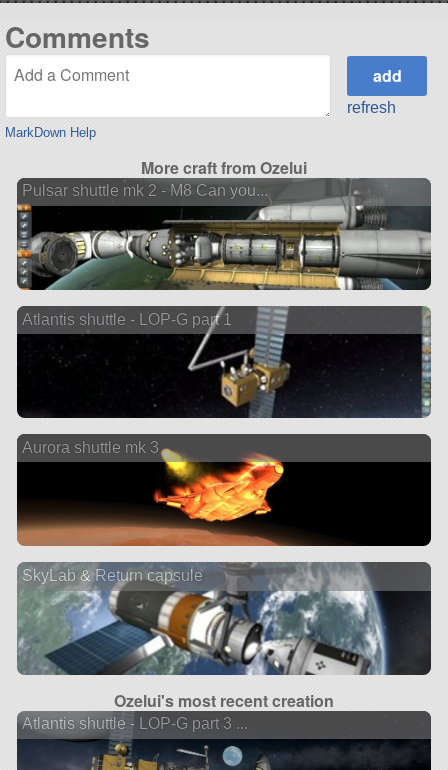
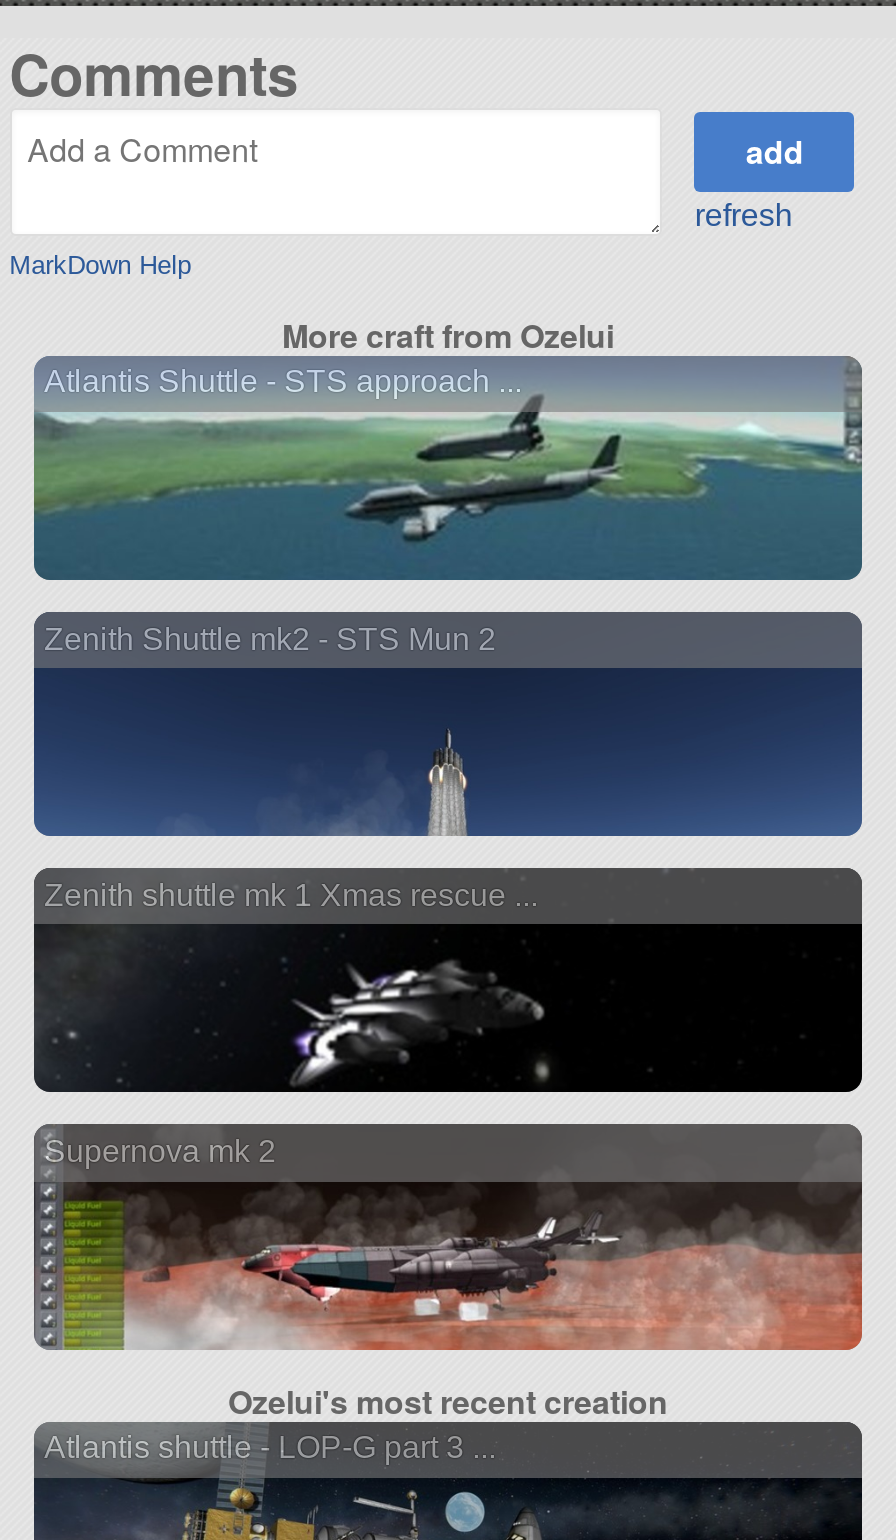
[16,179,431,291] [image] | Pulsar shuttle mk 2 - M8 Can you... -> [32,356,864,582] [image] | Atlantis Shuttle - STS approach ...
[16,308,432,419] [image] | Atlantis shuttle - LOP-G part 1 -> [32,614,864,838] [image] | Zenith Shuttle mk2 - STS Mun 2
[22,439,159,456] Aurora shuttle mk 3 -> [44,878,538,912] Zenith shuttle mk 1 Xmas rescue ...
[16,463,319,584] [image] | SkyLab & Return capsule -> [32,926,626,1168] [image] | Supernova mk 2
[17,562,432,676] [image] -> [34,1124,864,1352] [image]

